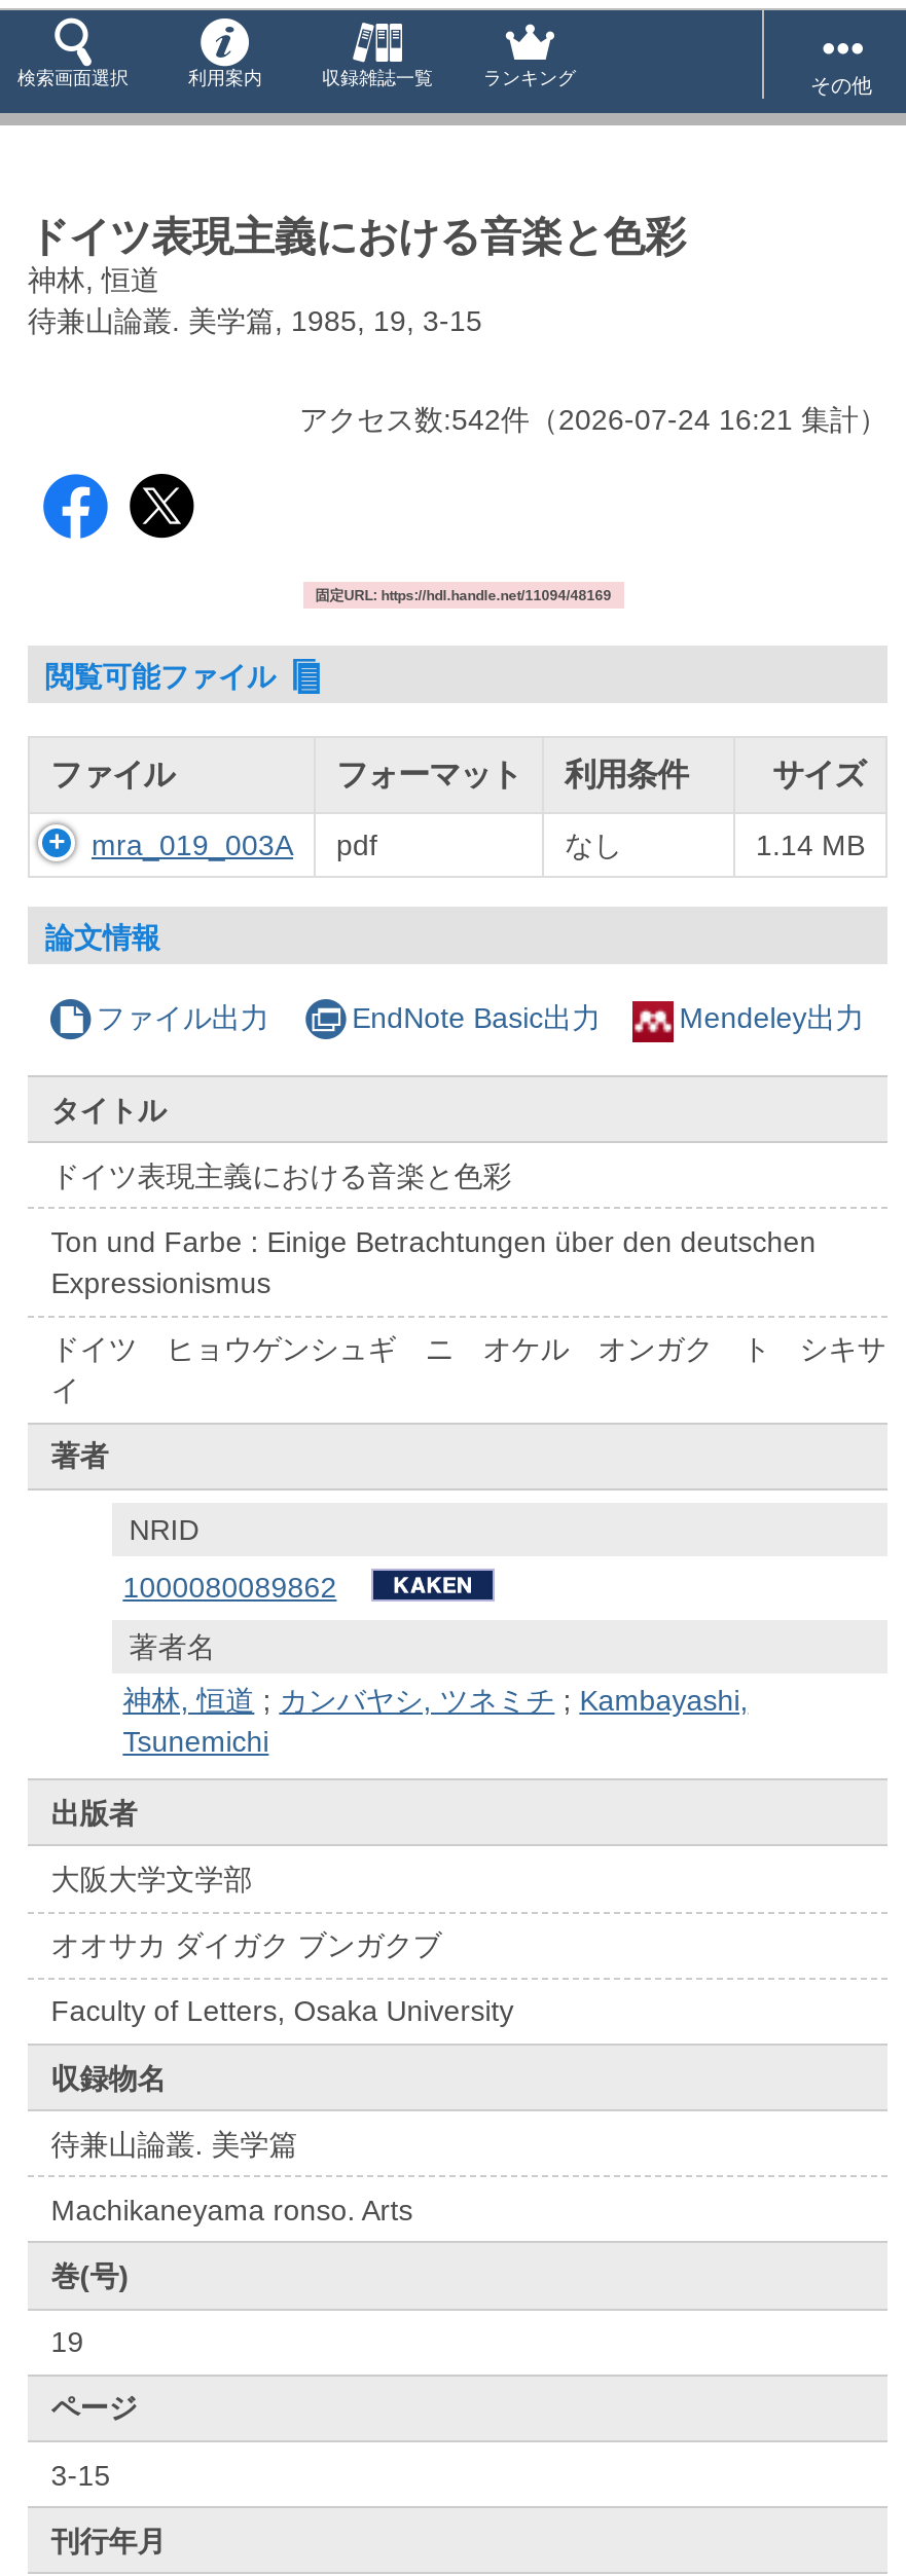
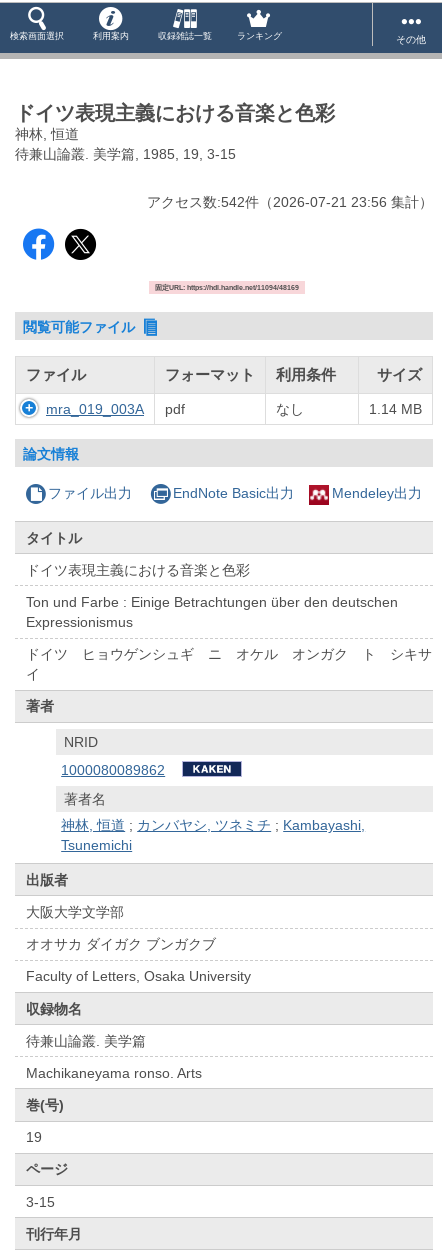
[299,403,887,436] アクセス数:542件（2026-07-24 16:21 集計） -> [147,194,433,210] アクセス数:542件（2026-07-21 23:56 集計）

